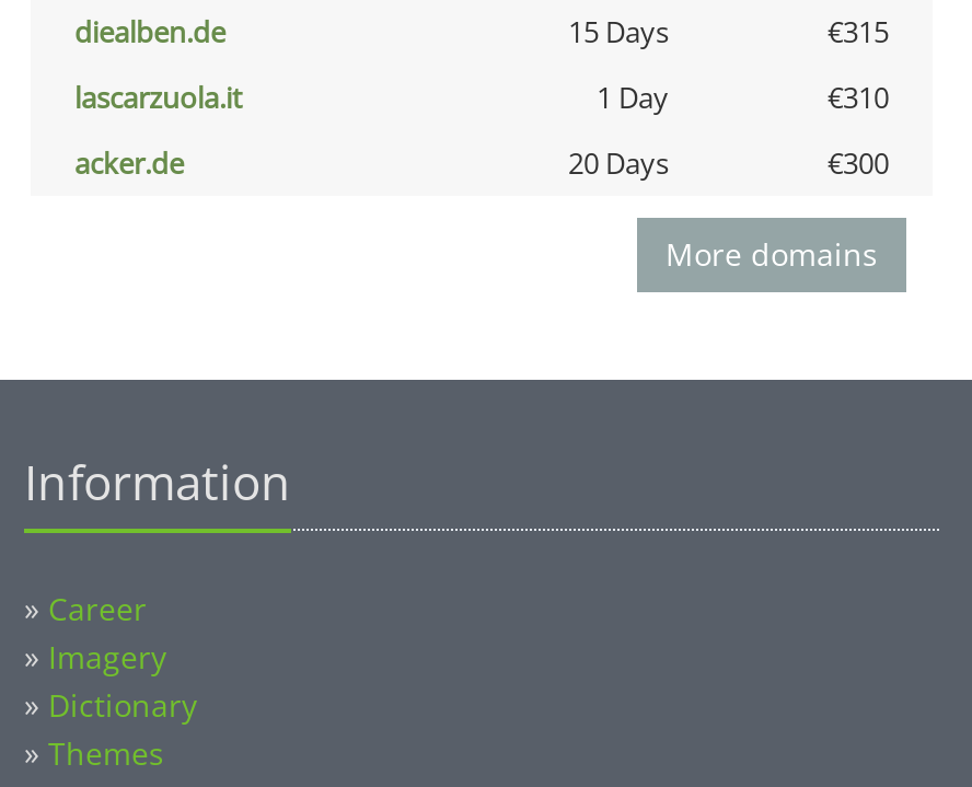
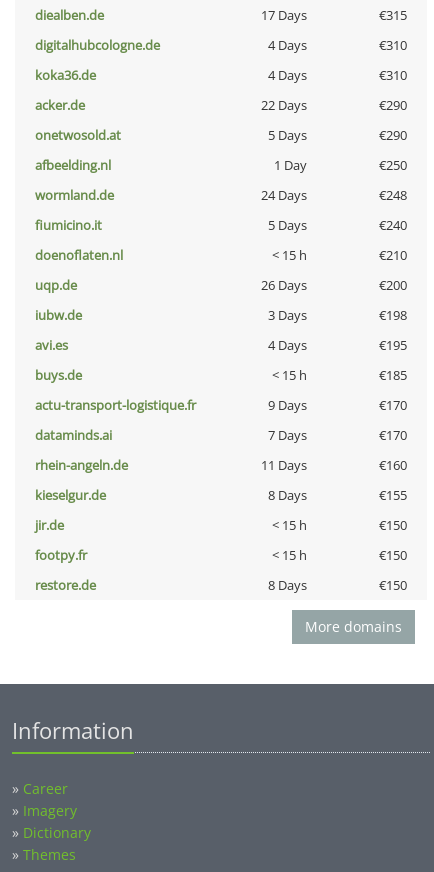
[568,12,669,51] 15 Days -> [260,6,306,24] 17 Days
[74,78,669,117] lascarzuola.it | 1 Day -> [35,36,407,84] digitalhubcologne.de | 4 Days | €310 | koka36.de | 4 Days
[568,143,889,183] 20 Days | €300 -> [35,96,407,594] 22 Days | €290 | onetwosold.at | 5 Days | €290 | afbeelding.nl | 1 Day | €250 | wormland.de | 24 Days | €248 | fiumicino.it | 5 Days | €240 | doenoflaten.nl | < 15 h | €210 | uqp.de | 26 Days | €200 | iubw.de | 3 Days | €198 | avi.es | 4 Days | €195 | buys.de | < 15 h | €185 | actu-transport-logistique.fr | 9 Days | €170 | dataminds.ai | 7 Days | €170 | rhein-angeln.de | 11 Days | €160 | kieselgur.de | 8 Days | €155 | jir.de | < 15 h | €150 | footpy.fr | < 15 h | €150 | restore.de | 8 Days | €150

